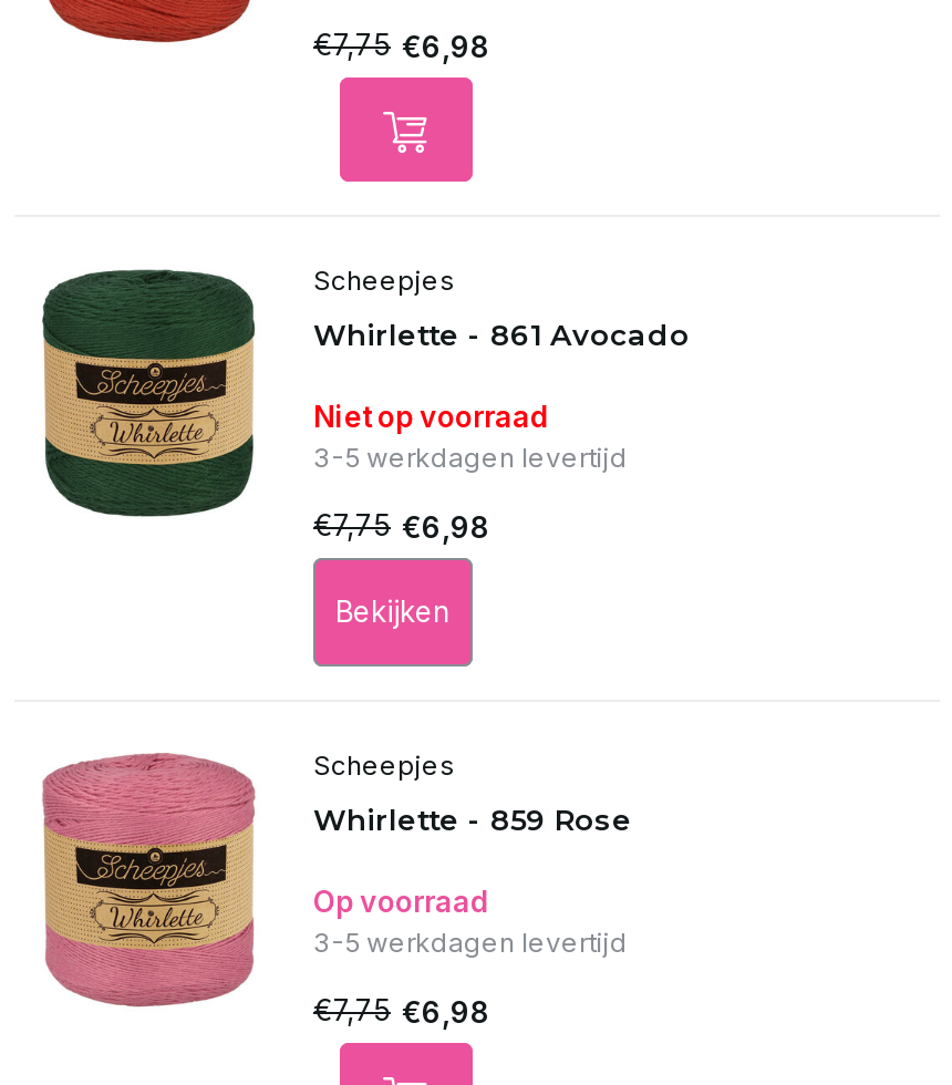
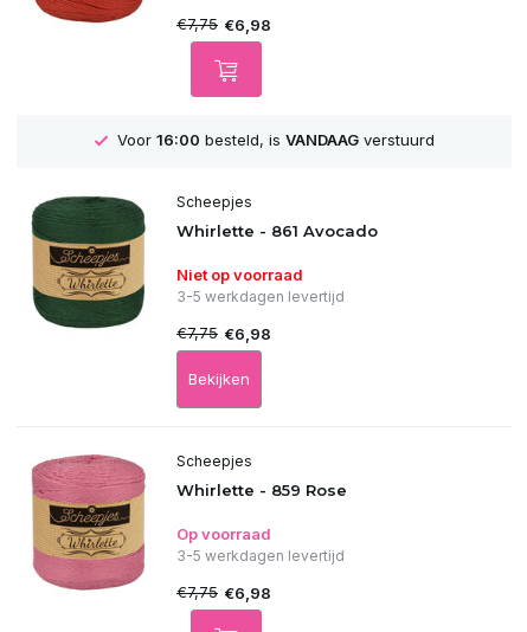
none -> [112,131,434,149] Voor 16:00 besteld, is VANDAAG verstuurd

